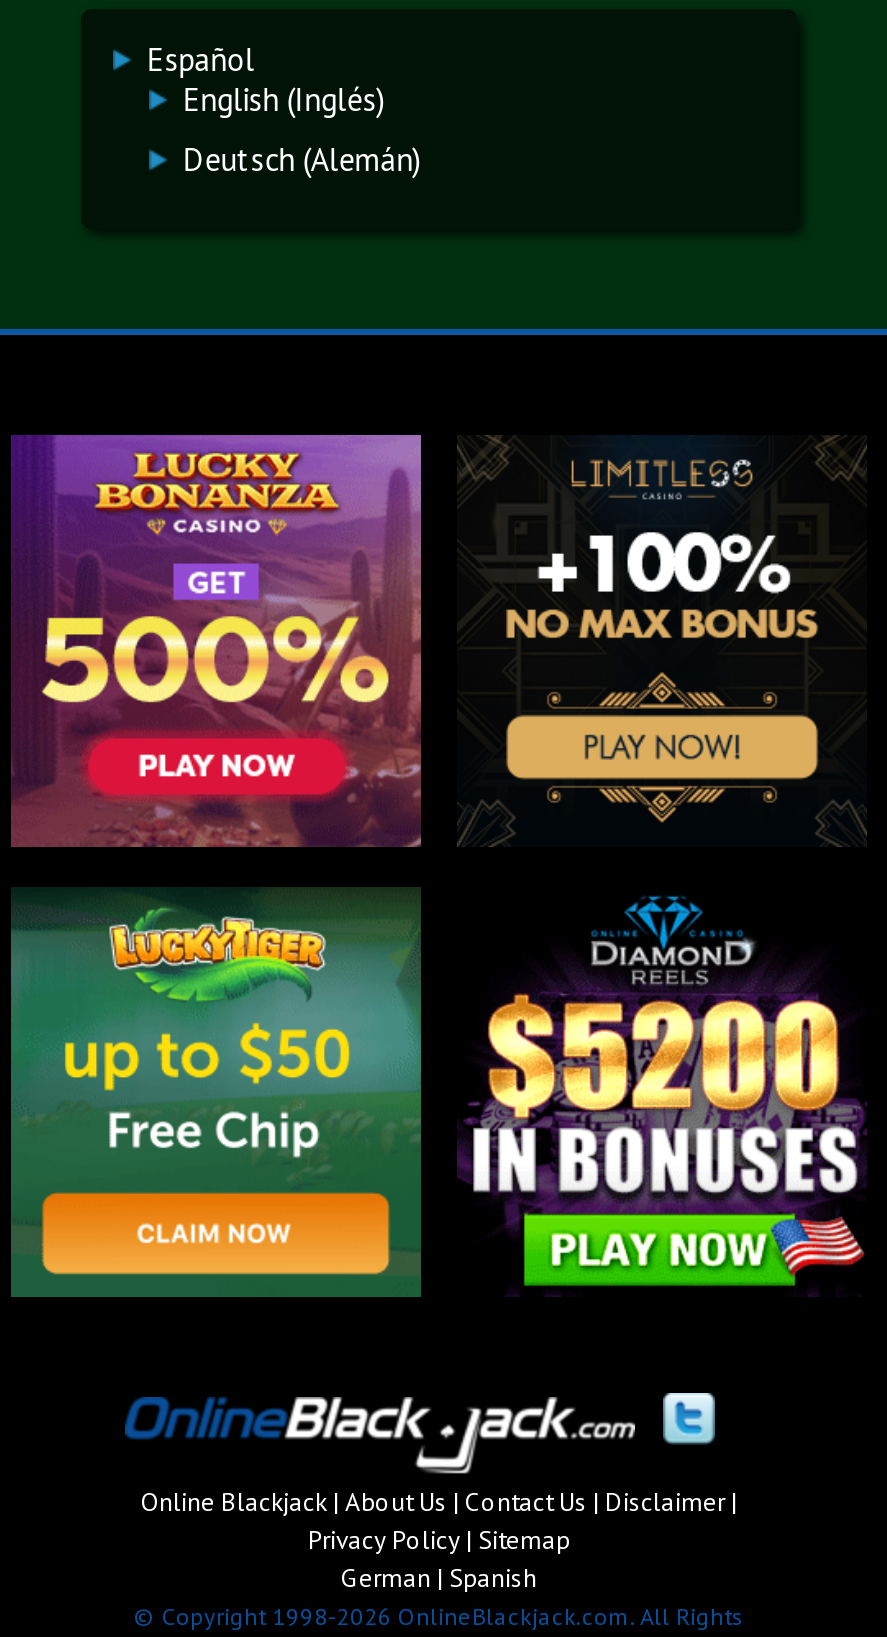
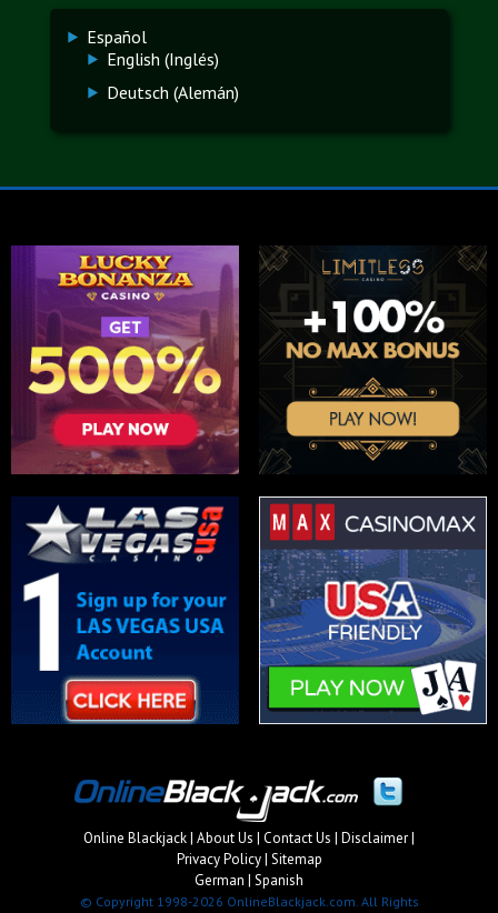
[11,889,421,1297] [image] -> [11,499,239,724] [image]
[457,887,867,1297] [image] -> [258,495,488,725] [image]

